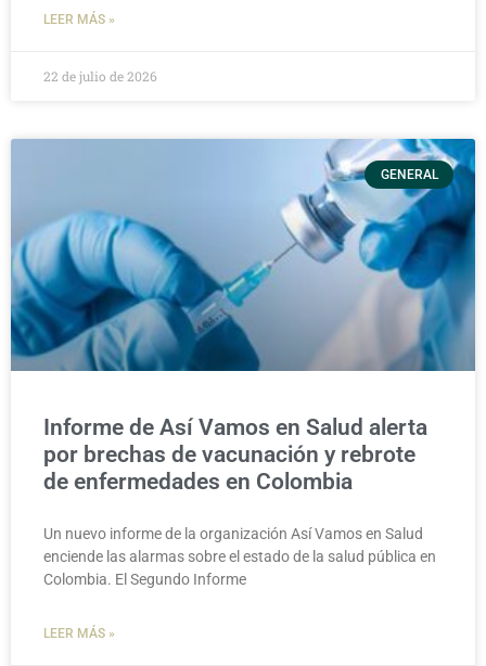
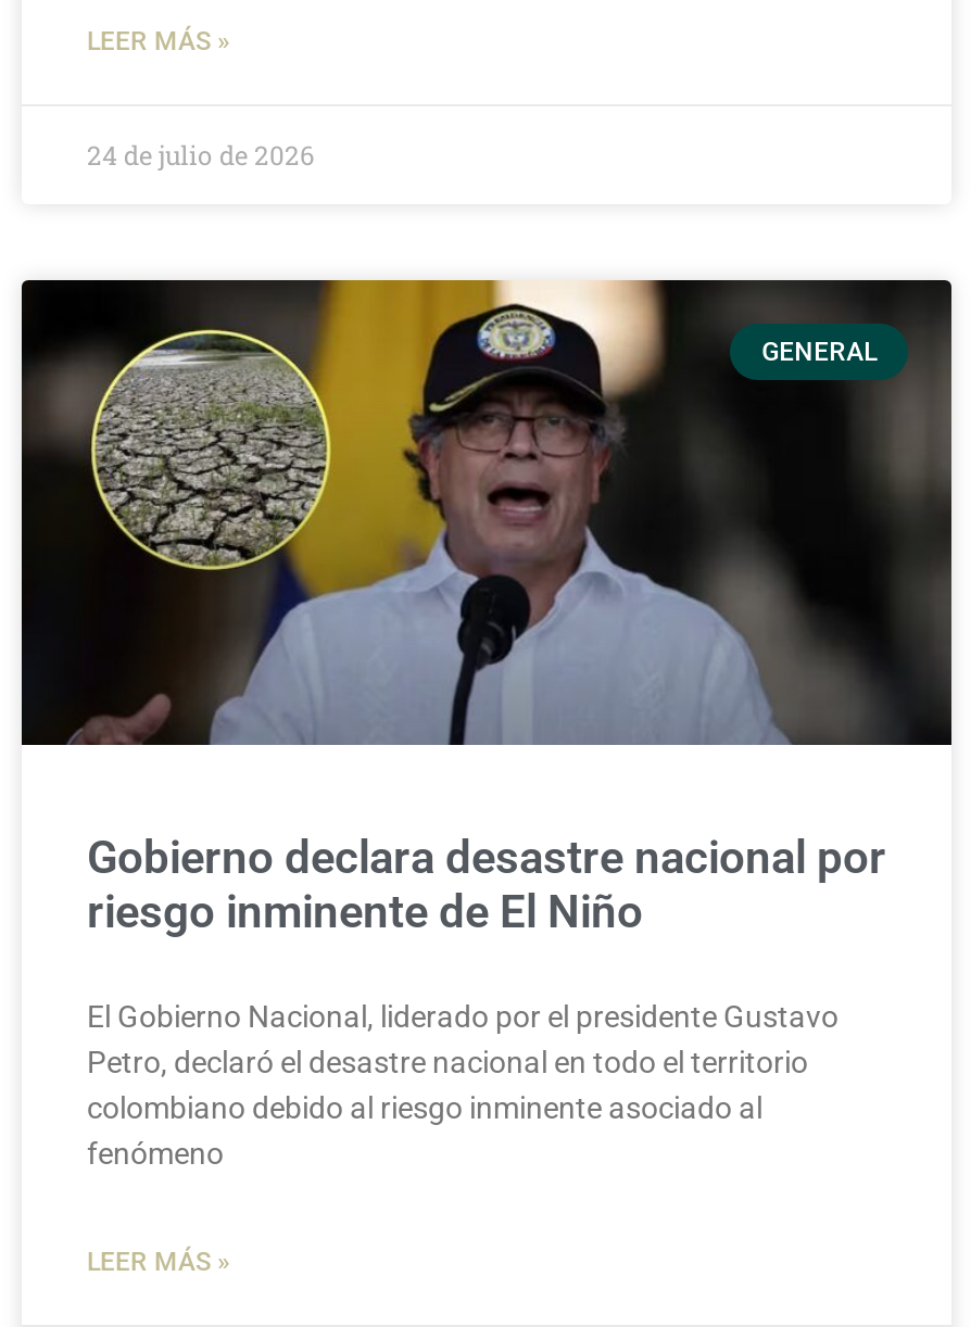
[43,67,157,85] 22 de julio de 2026 -> [87,137,315,172] 24 de julio de 2026
[10,138,476,495] [image] | Informe de Así Vamos en Salud alerta | por brechas de vacunación y rebrote | de enfermedades en Colombia -> [20,278,954,938] [image] | Gobierno declara desastre nacional por | riesgo inminente de El Niño
[43,525,436,588] Un nuevo informe de la organización Así Vamos en Salud | enciende las alarmas sobre el estado de la salud pública en | Colombia. El Segundo Informe -> [87,999,838,1171] El Gobierno Nacional, liderado por el presidente Gustavo | Petro, declaró el desastre nacional en todo el territorio | colombiano debido al riesgo inminente asociado al | fenómeno

